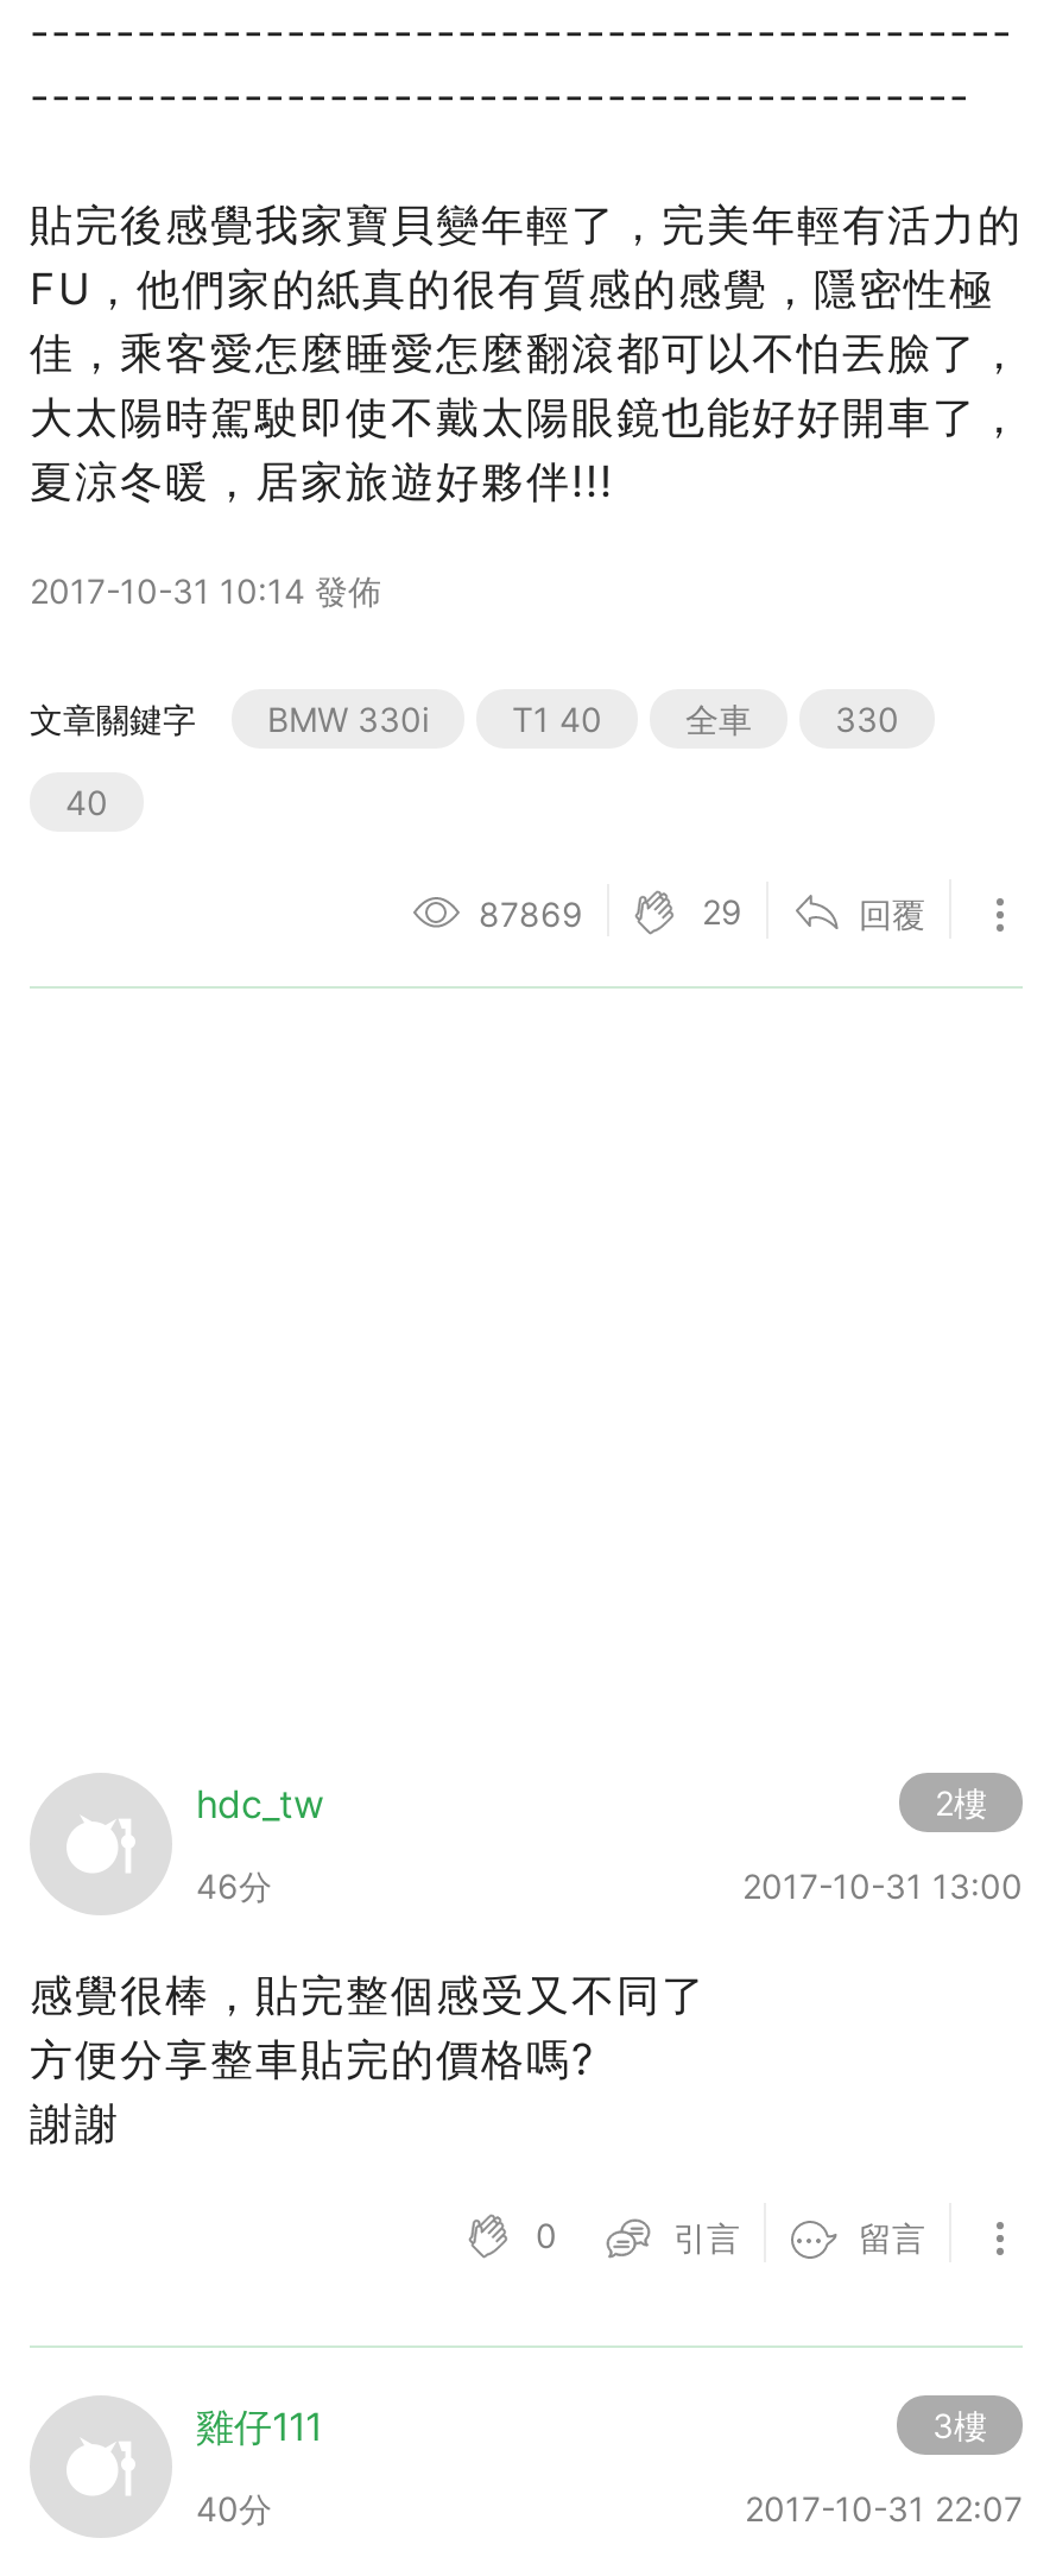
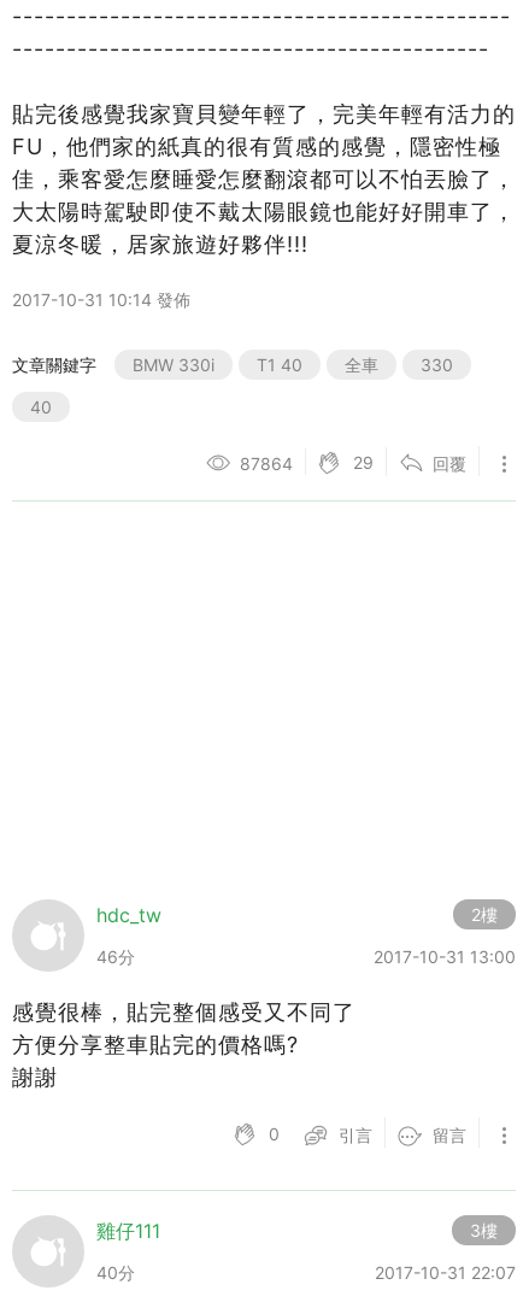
[479,893,583,934] 87869 -> [240,453,293,474] 87864

